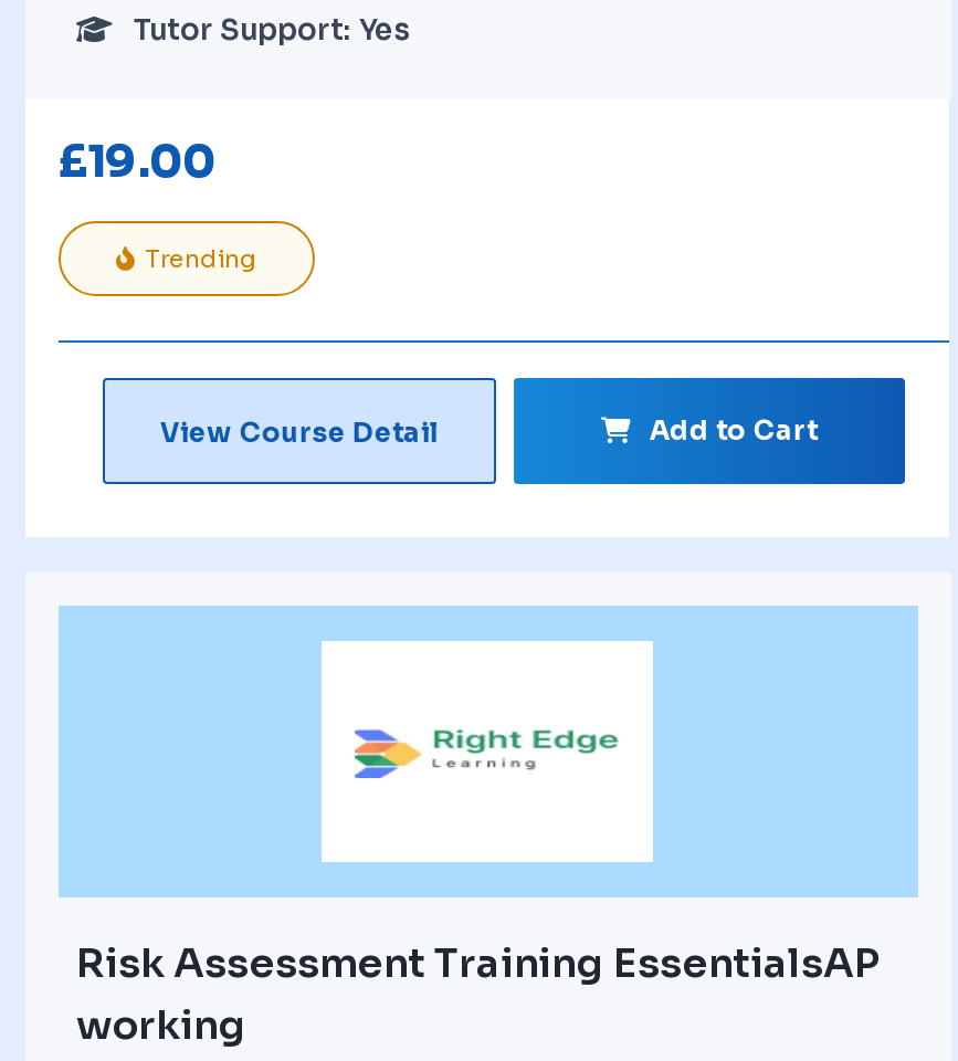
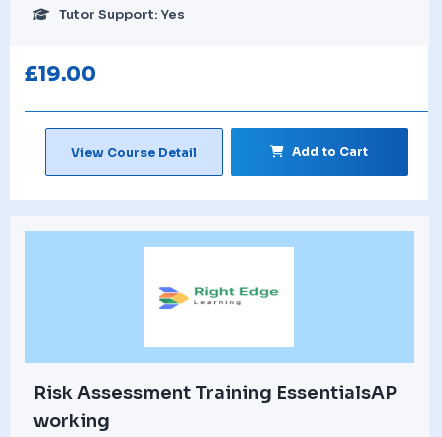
[145,242,257,273] Trending -> none

